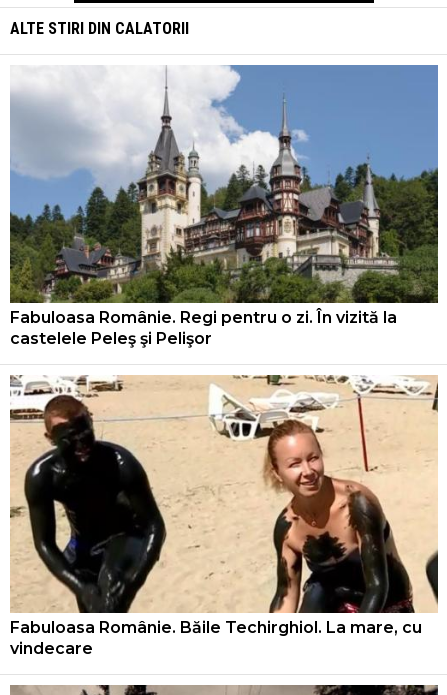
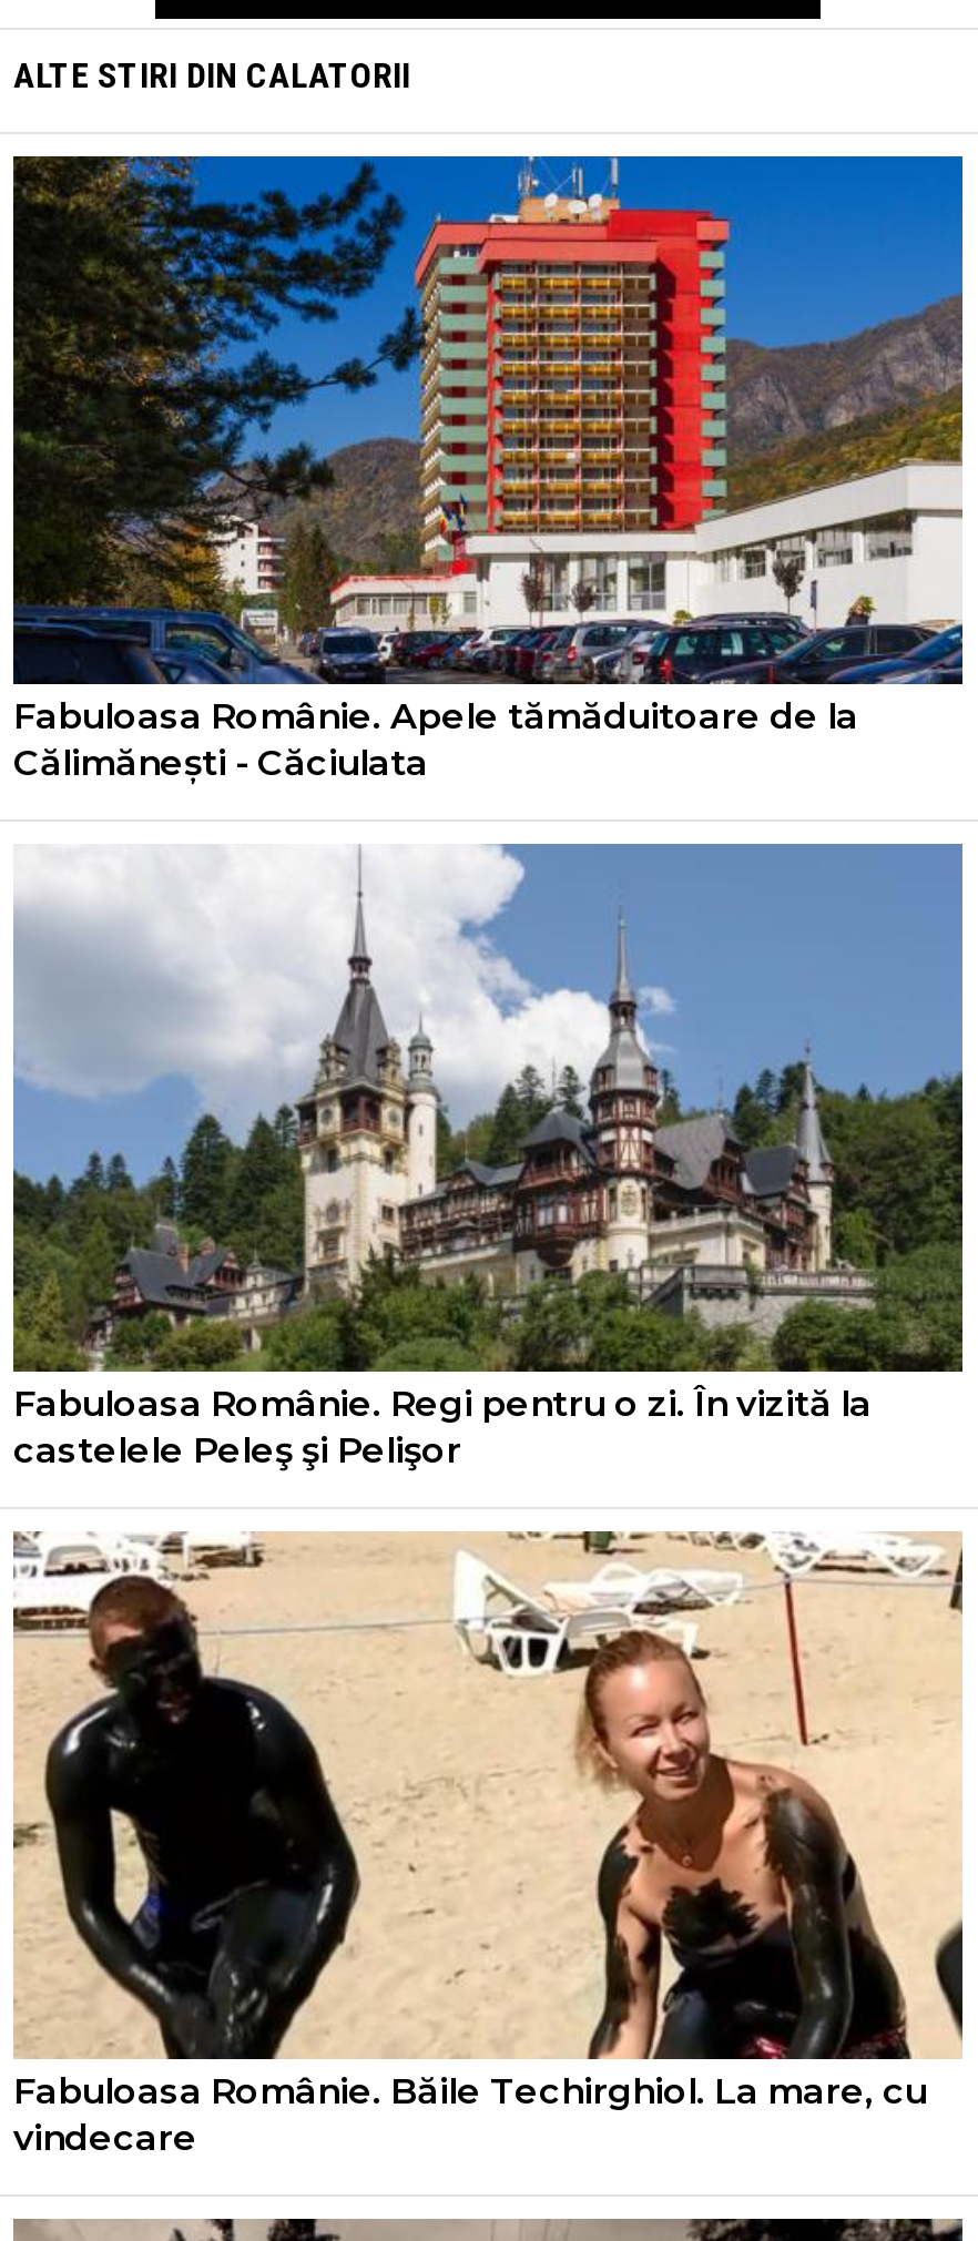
none -> [11,154,965,784] [image] | Fabuloasa Românie. Apele tămăduitoare de la | Călimănești - Căciulata

